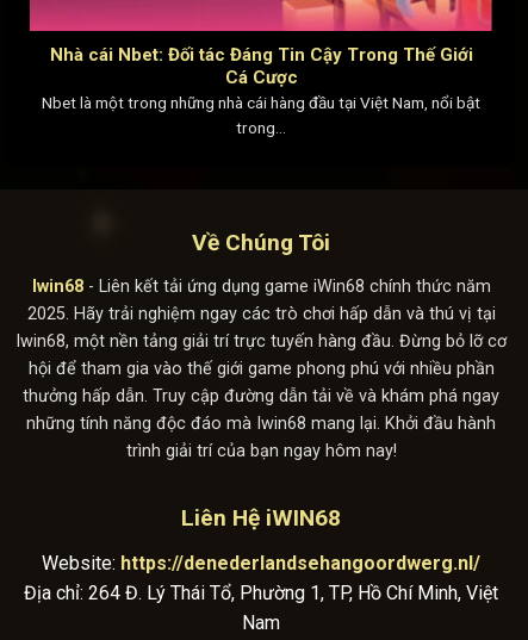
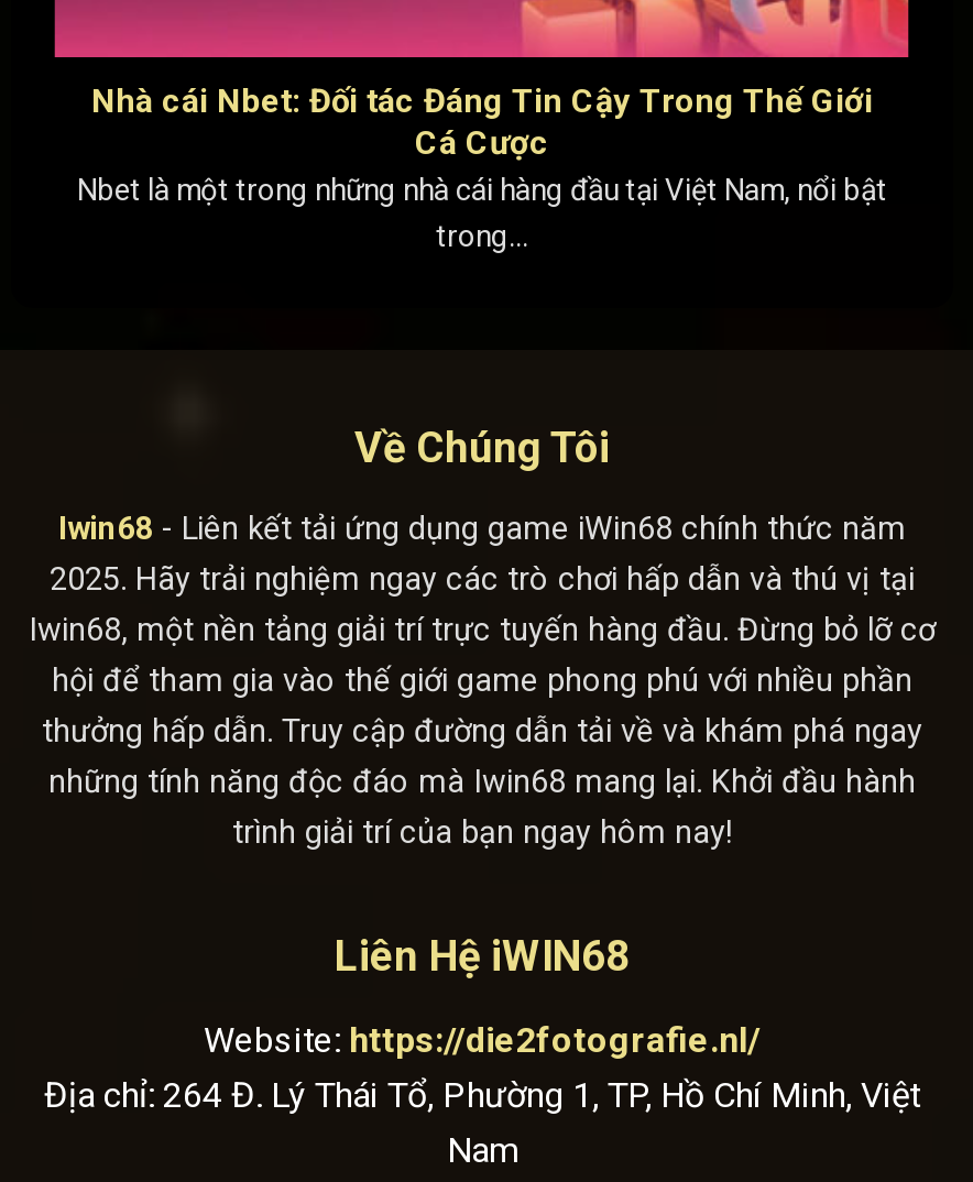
[42,552,480,575] Website: https://denederlandsehangoordwerg.nl/ -> [204,1020,761,1061] Website: https://die2fotografie.nl/

